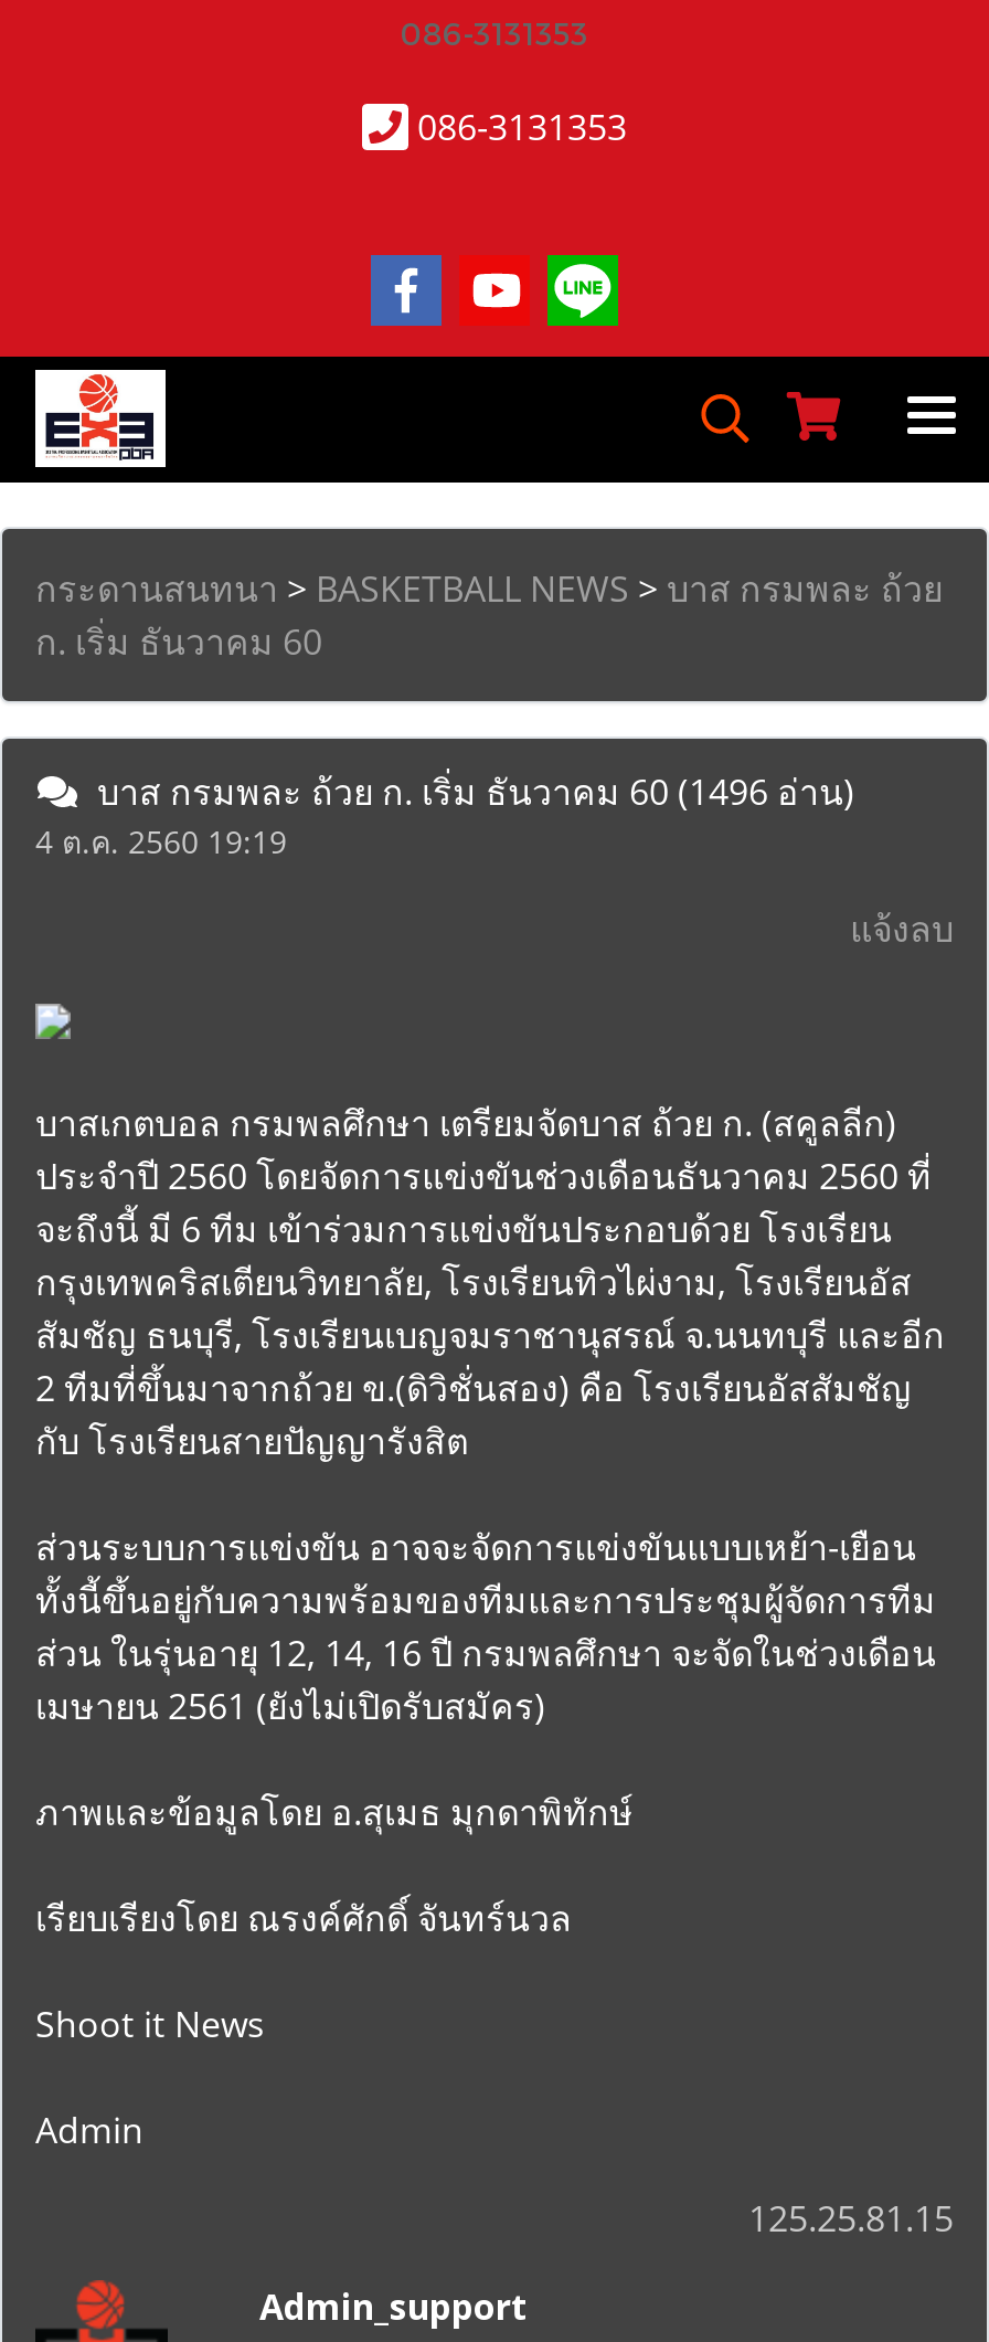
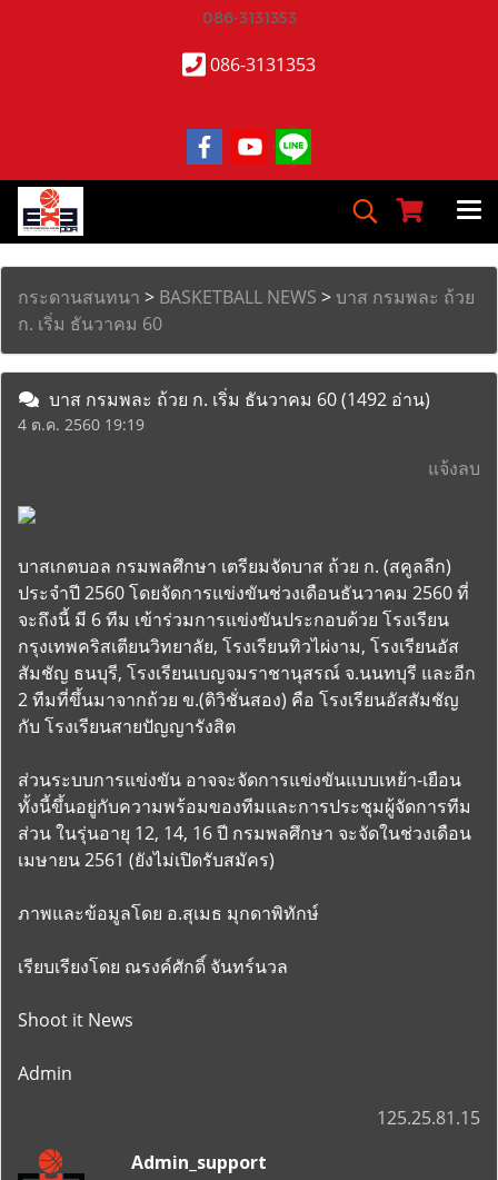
[79,767,854,816] บาส กรมพละ ถ้วย ก. เริ่ม ธันวาคม 60 (1496 อ่าน) -> [40,387,430,411] บาส กรมพละ ถ้วย ก. เริ่ม ธันวาคม 60 (1492 อ่าน)

